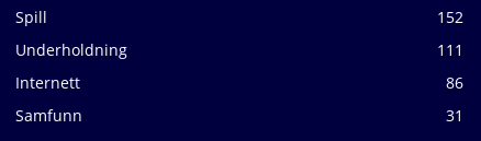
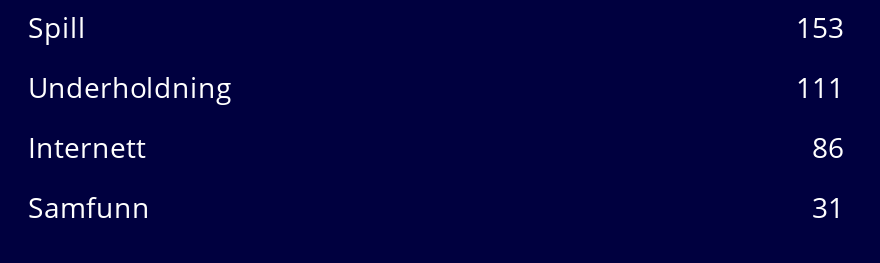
[437,6,463,27] 152 -> [796,9,844,47] 153

